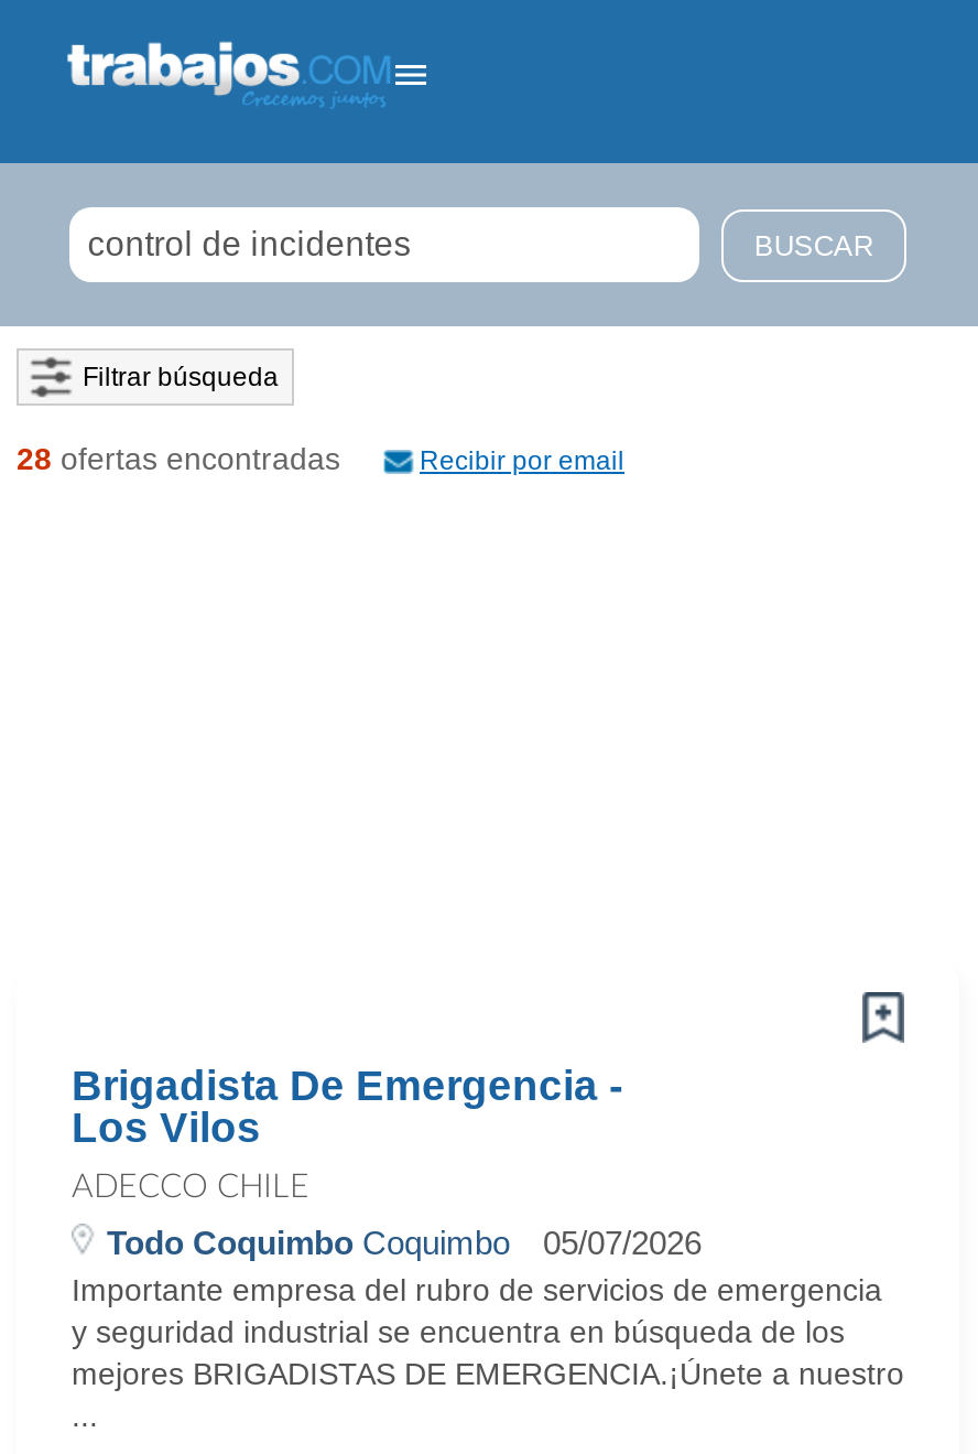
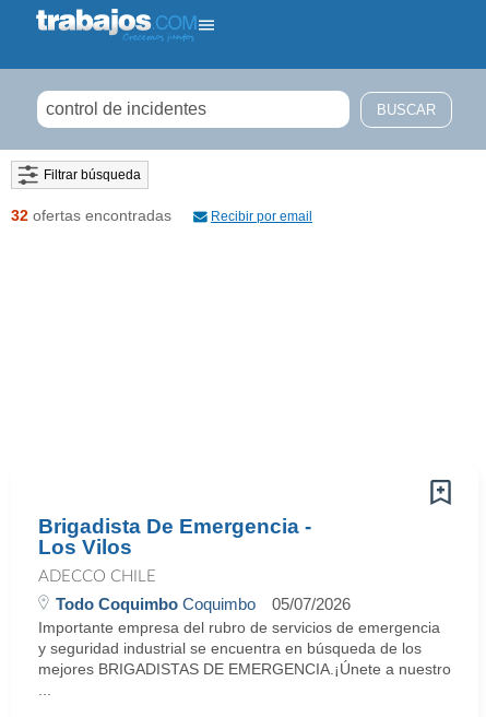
[17,441,349,476] 28 ofertas encontradas -> [11,207,176,224] 32 ofertas encontradas

